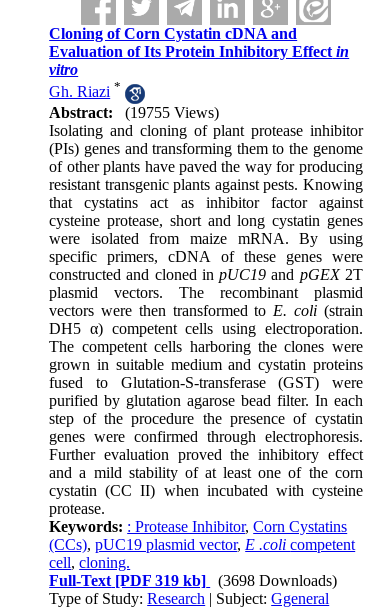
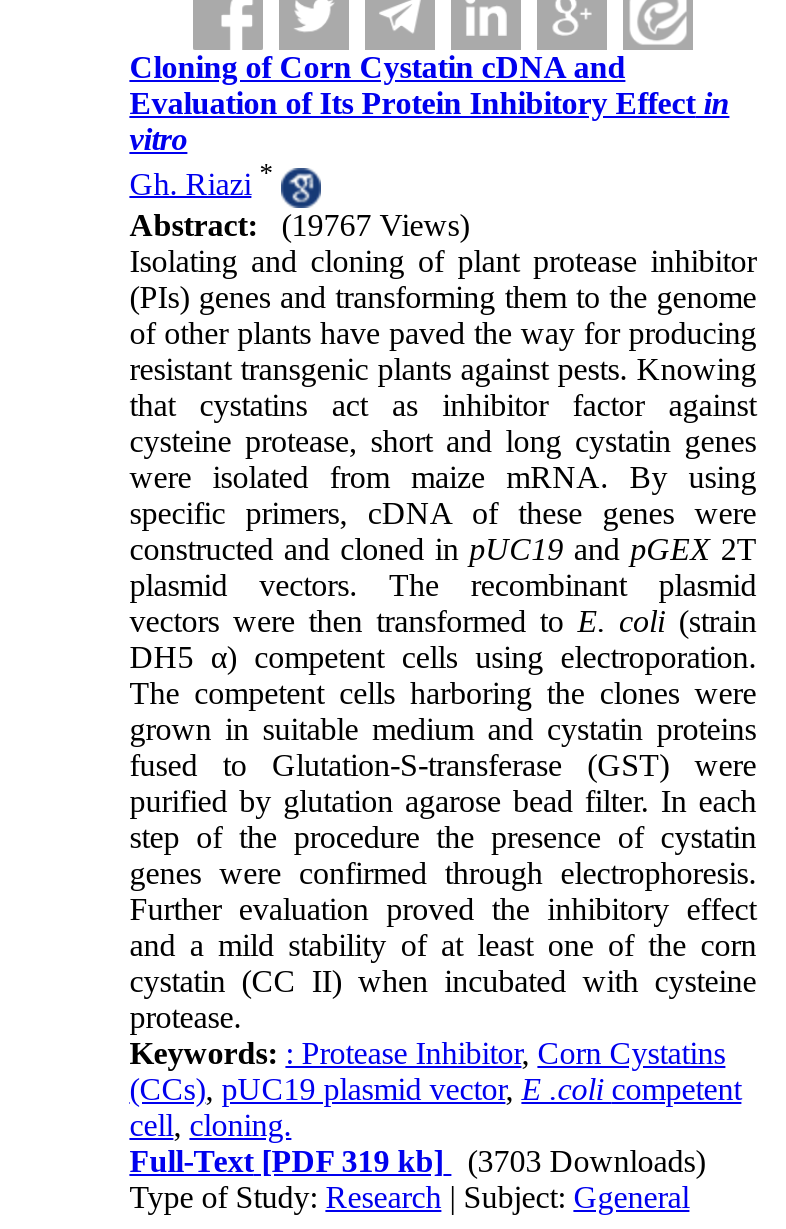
[49,104,219,121] Abstract: (19755 Views) -> [129,207,469,241] Abstract: (19767 Views)
[49,572,337,589] Full-Text [PDF 319 kb] (3698 Downloads) -> [129,1143,705,1177] Full-Text [PDF 319 kb] (3703 Downloads)

